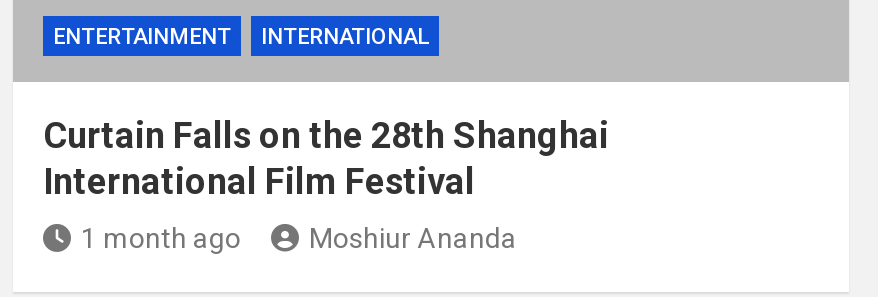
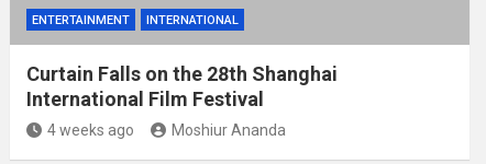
[81,222,241,254] 1 month ago -> [47,122,134,139] 4 weeks ago

